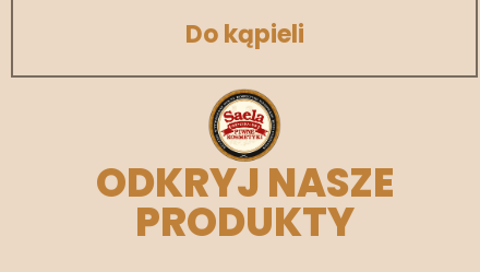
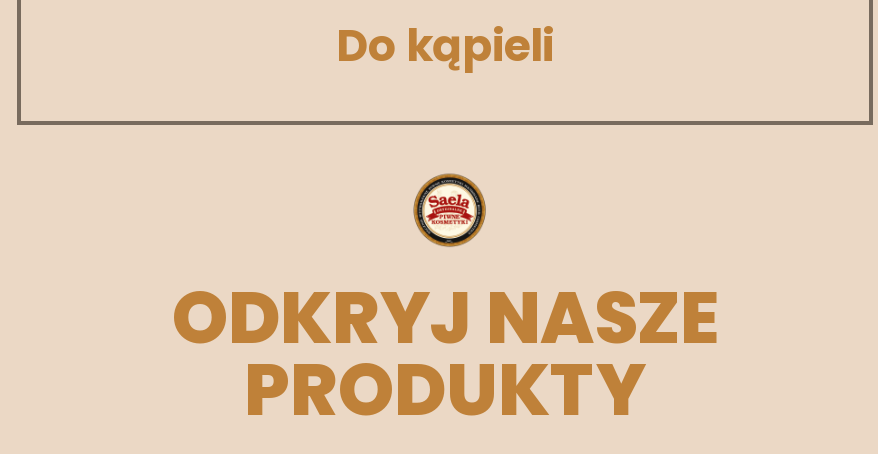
[208,88,281,152] [image] -> [381,147,511,261] [image]

